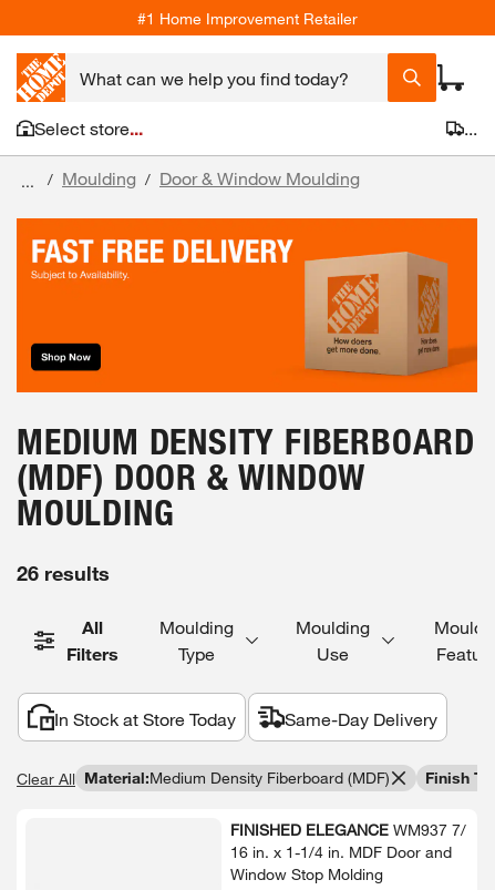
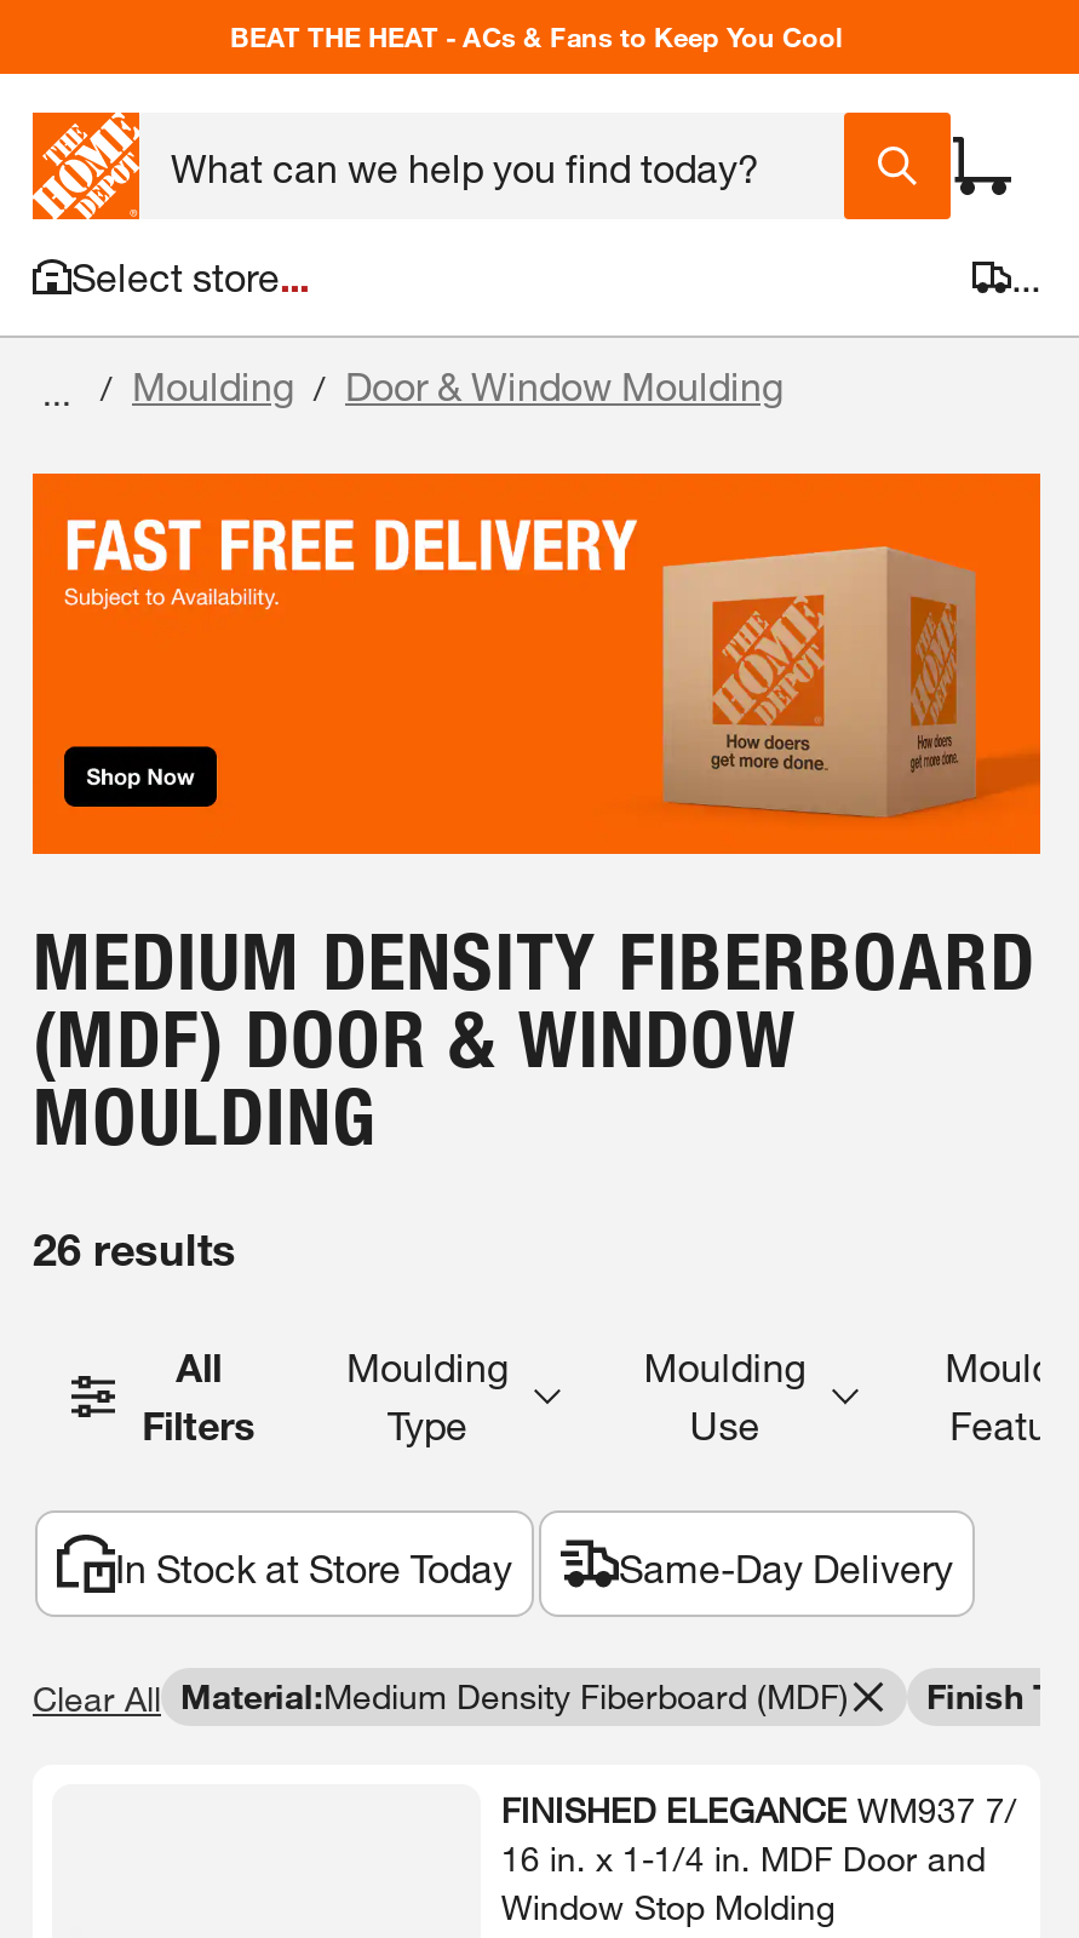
[137,8,357,27] #1 Home Improvement Retailer -> [230,18,843,52] BEAT THE HEAT - ACs & Fans to Keep You Cool

